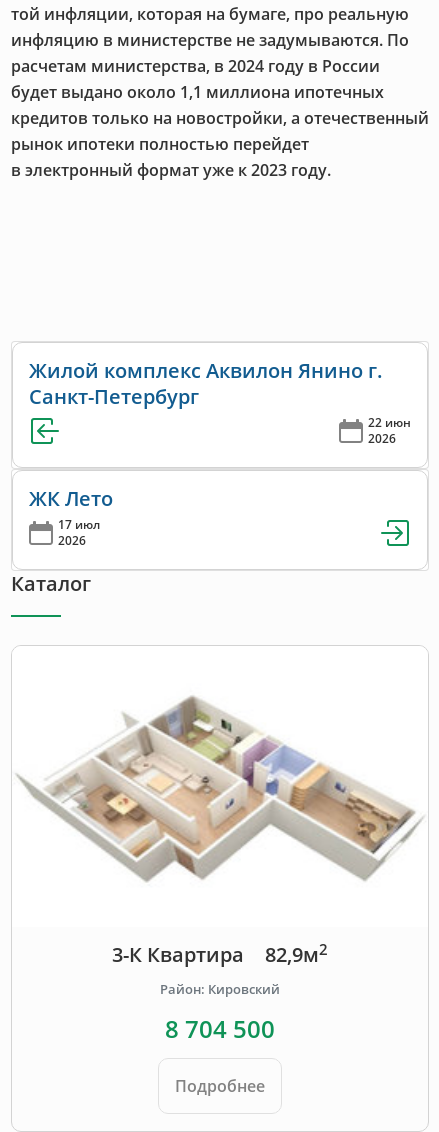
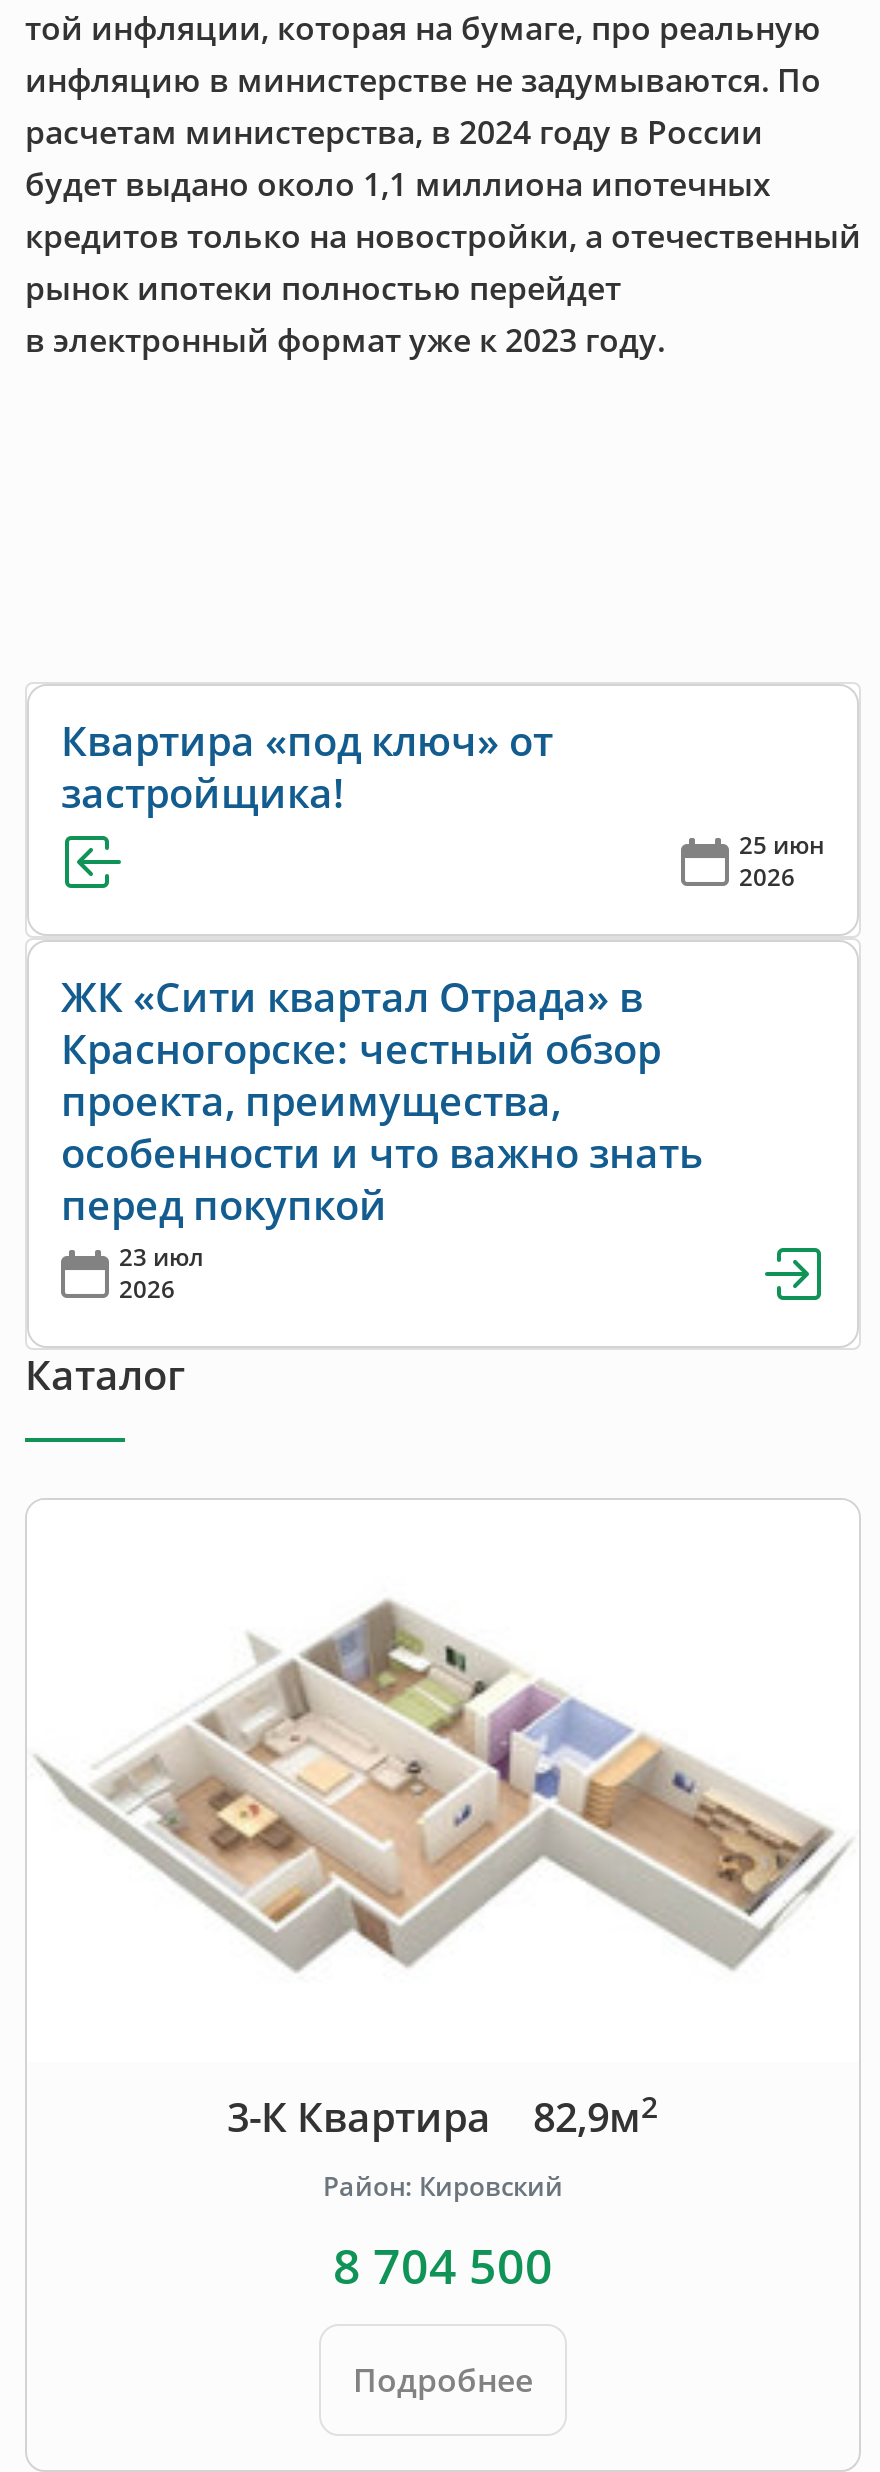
[29,357,411,431] Жилой комплекс Аквилон Янино г. | Санкт-Петербург | 22 июн -> [61,714,825,862] Квартира «под ключ» от | застройщика! | 25 июн
[29,485,113,533] ЖК Лето | 17 июл -> [61,970,703,1274] ЖК «Сити квартал Отрада» в | Красногорске: честный обзор | проекта, преимущества, | особенности и что важно знать | перед покупкой | 23 июл

